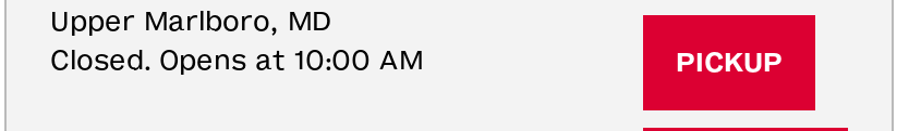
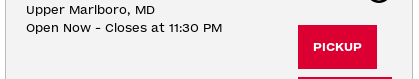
[50,45,423,76] Closed. Opens at 10:00 AM -> [26,21,222,35] Open Now - Closes at 11:30 PM

